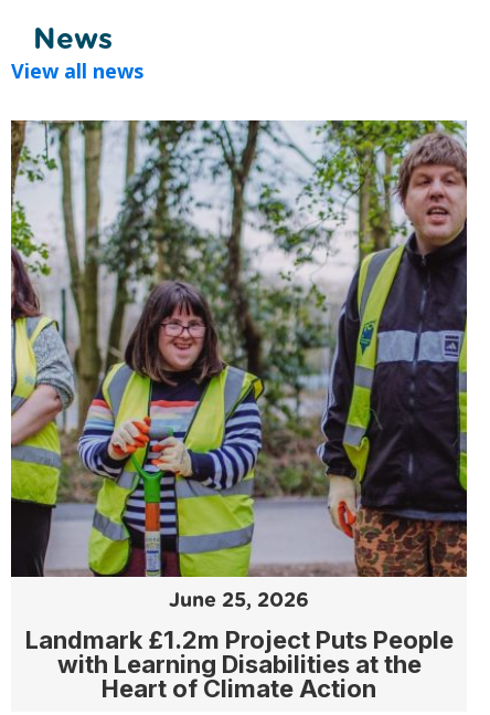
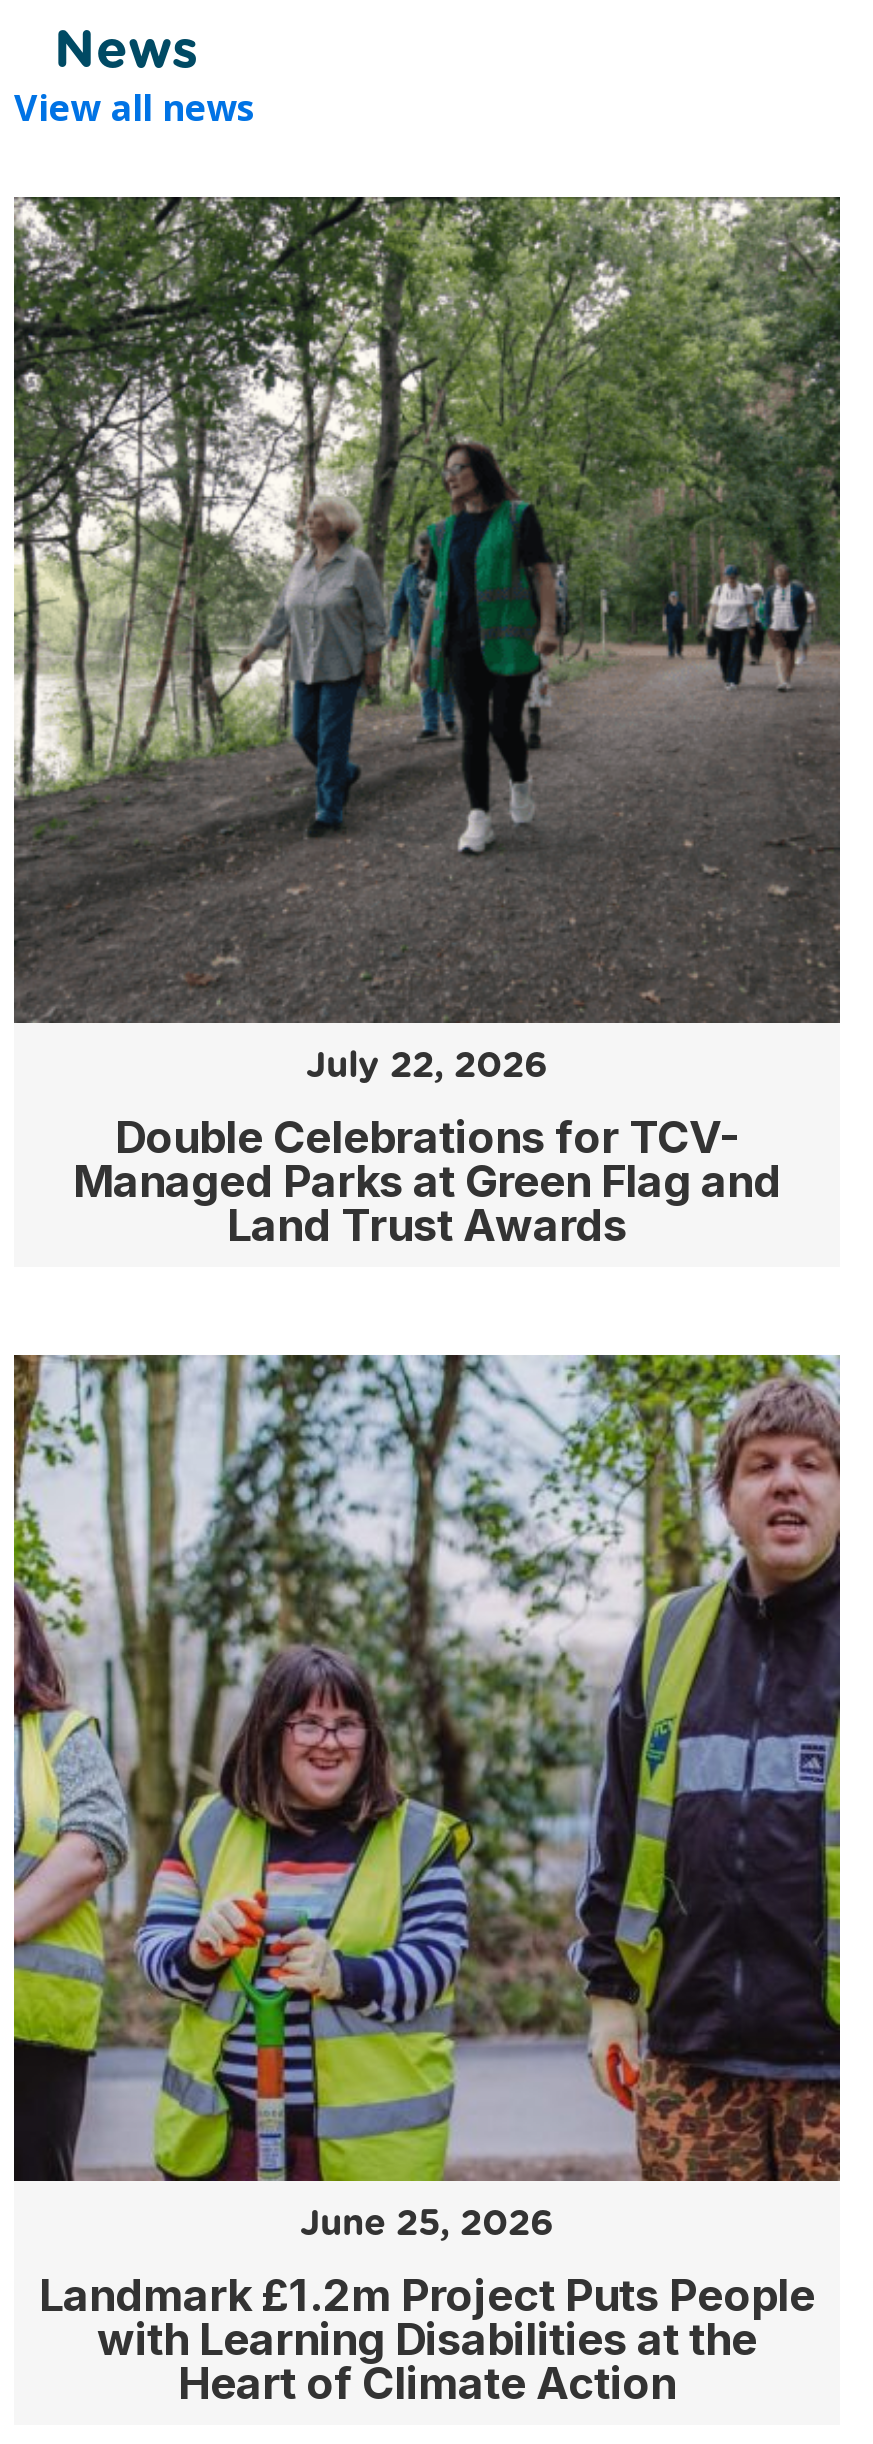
none -> [12,195,842,1250] [image] | July 22, 2026 | Double Celebrations for TCV- | Managed Parks at Green Flag and | Land Trust Awards

